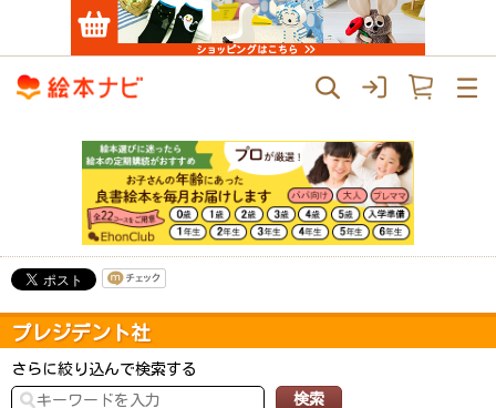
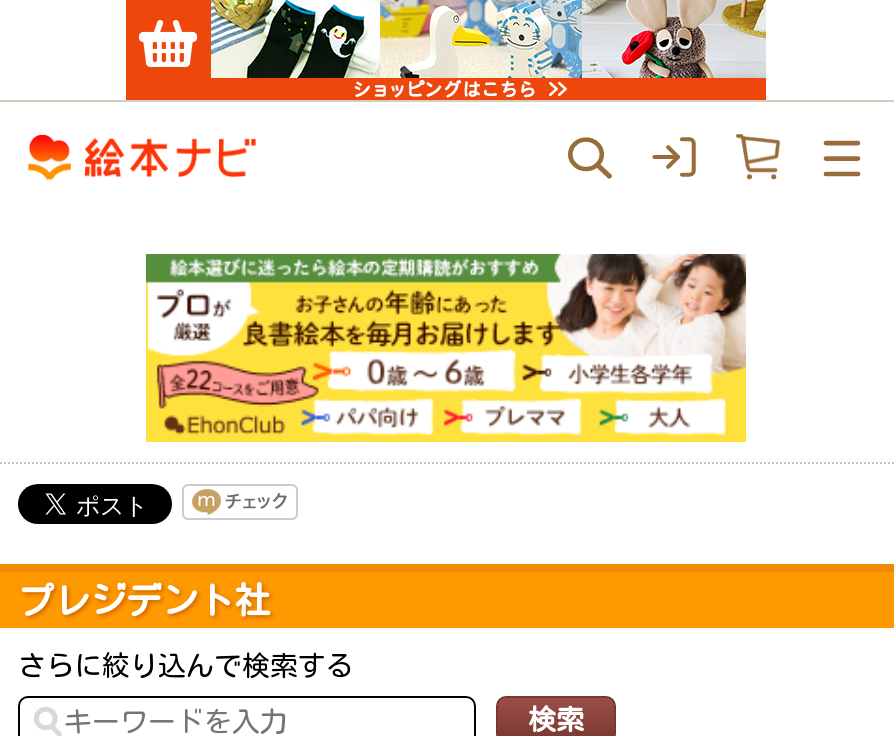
[81,140,415,242] [image] -> [144,252,748,436] [image]

